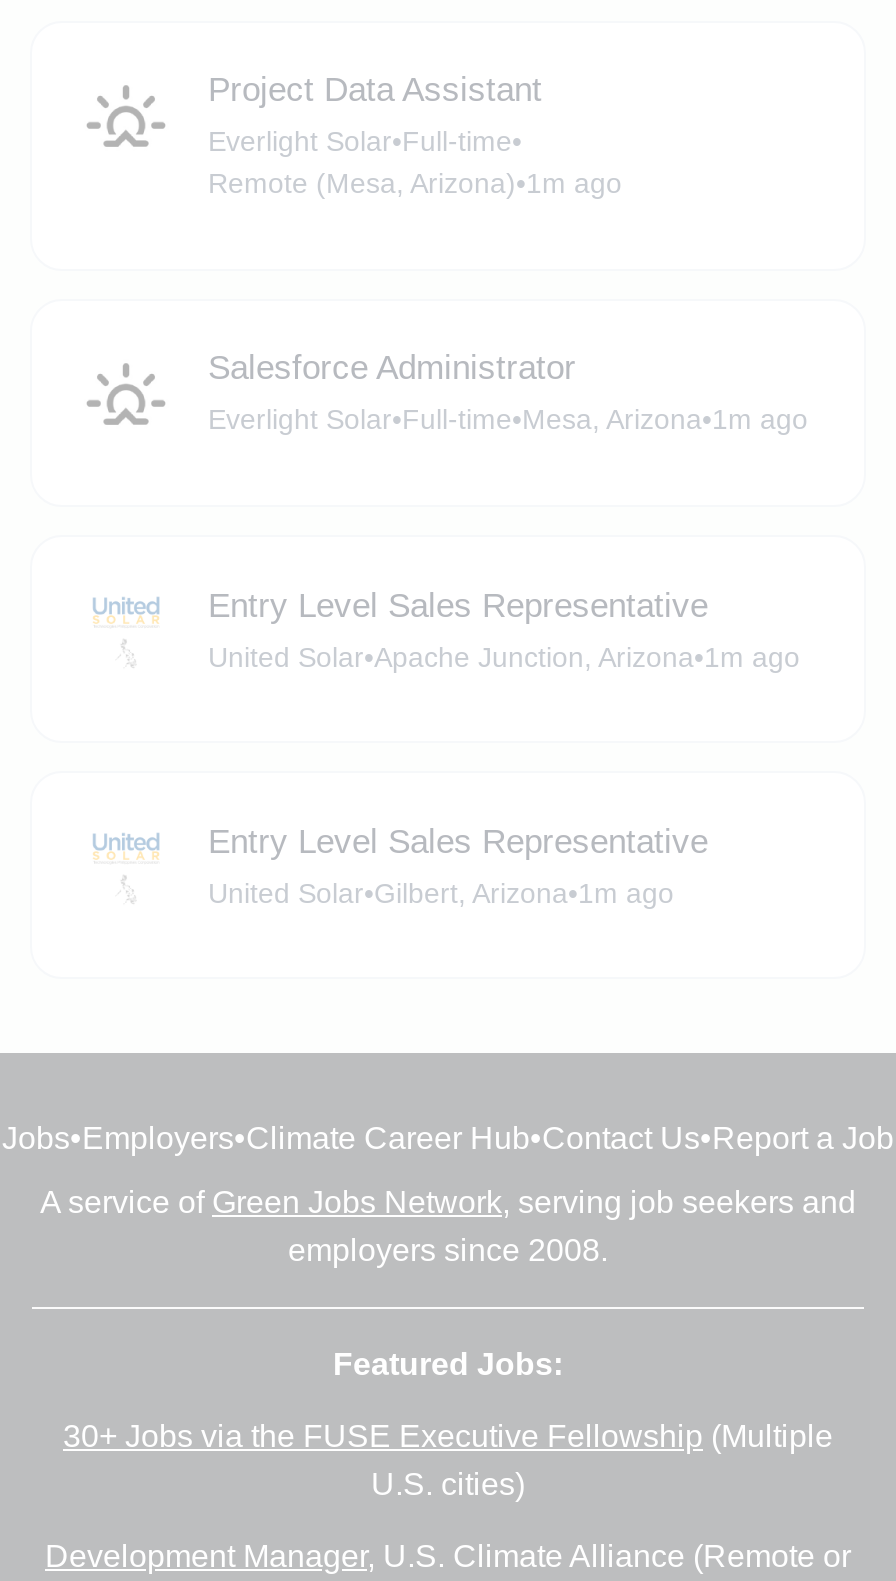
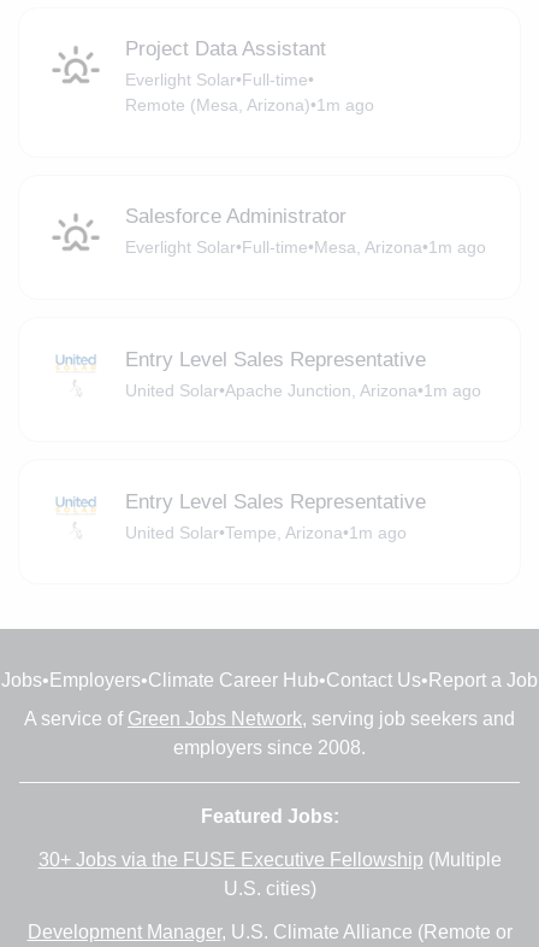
[208,877,674,909] United Solar•Gilbert, Arizona•1m ago -> [125,523,407,542] United Solar•Tempe, Arizona•1m ago

